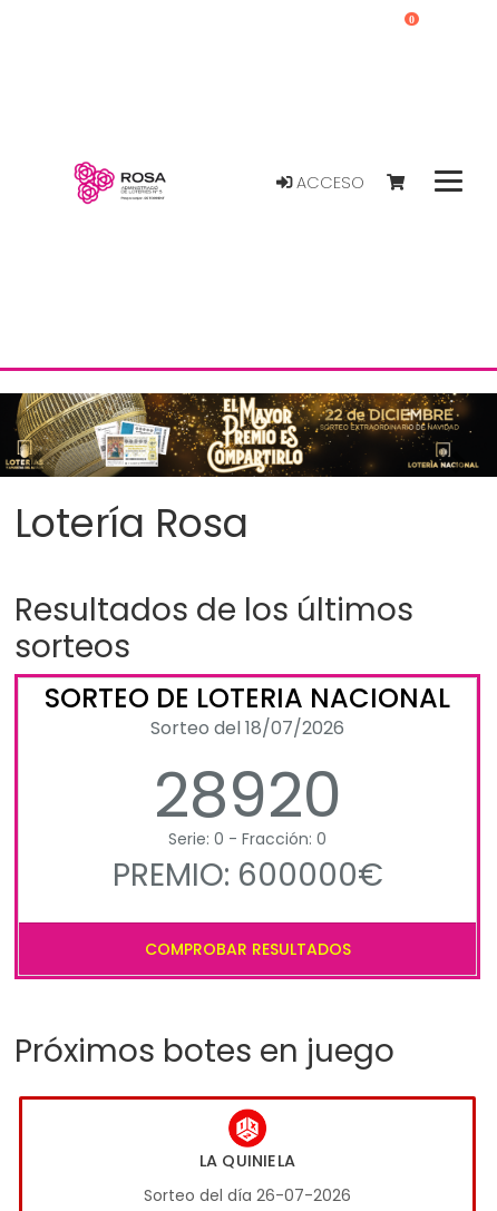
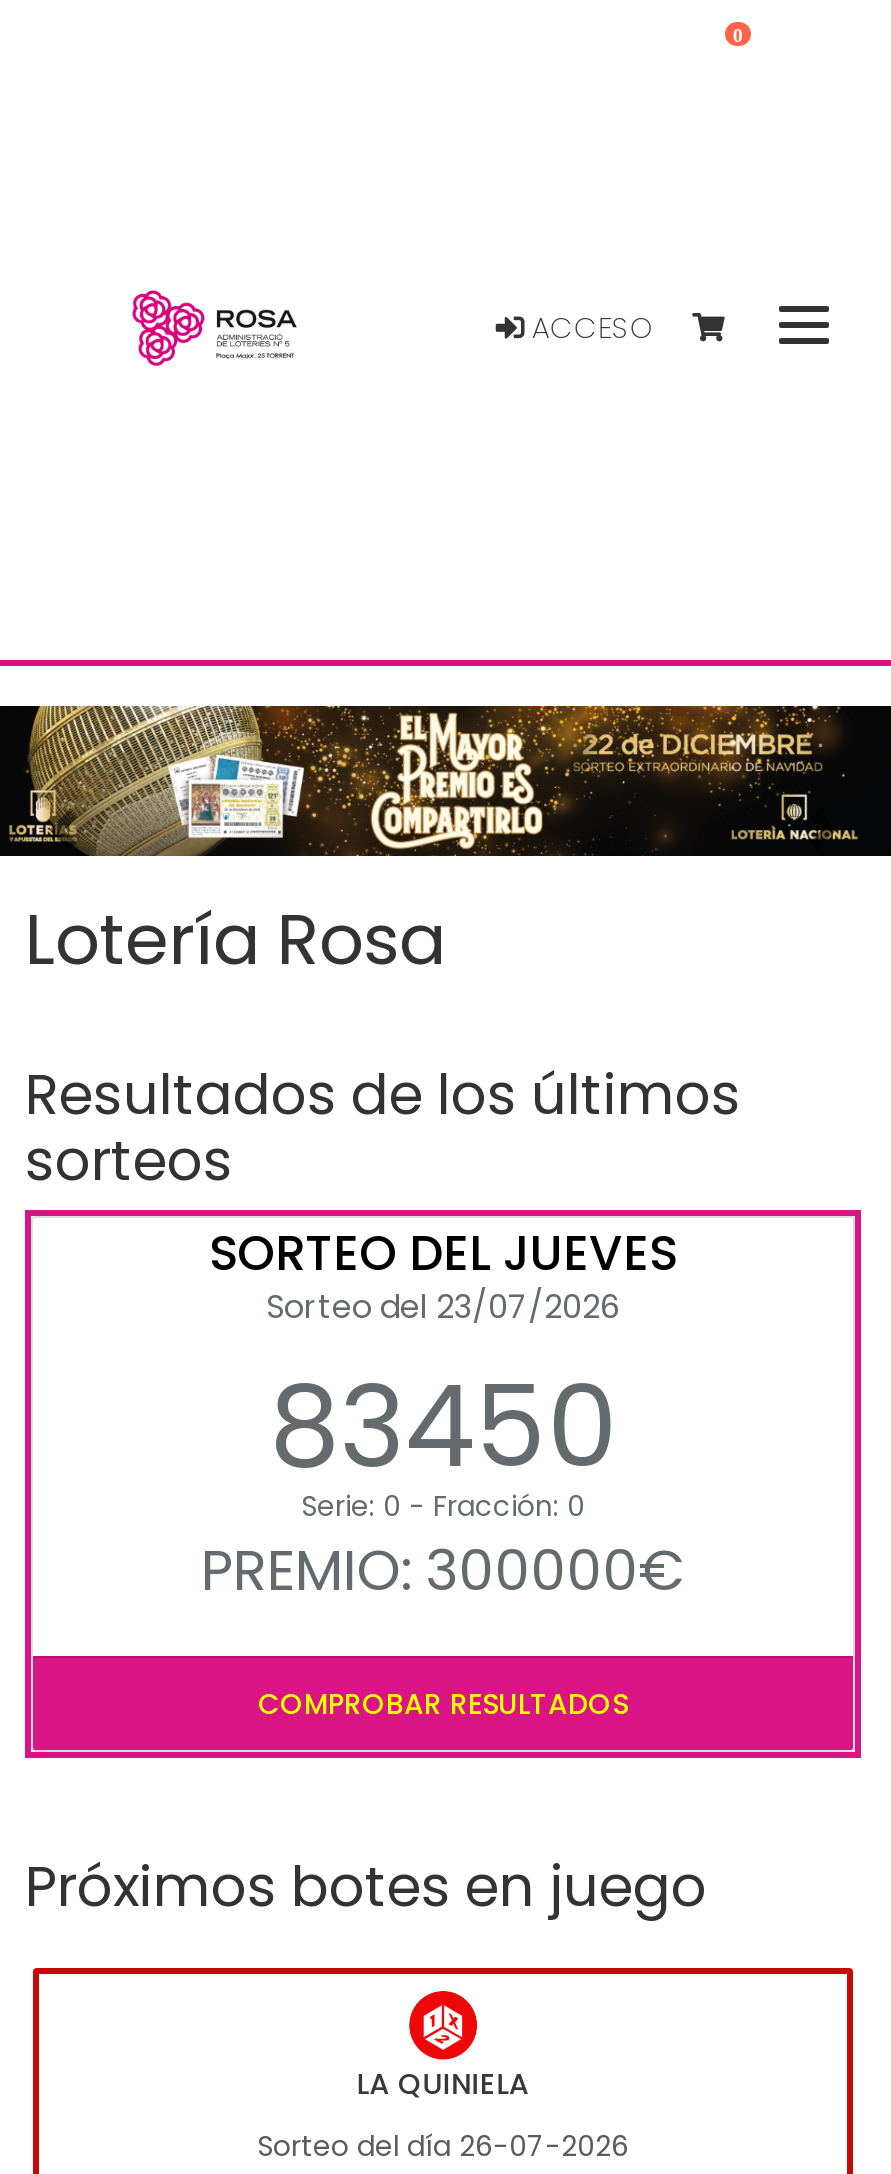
[45,680,450,839] SORTEO DE LOTERIA NACIONAL | Sorteo del 18/07/2026 | 28920 -> [209,1221,677,1507] SORTEO DEL JUEVES | Sorteo del 23/07/2026 | 83450
[112,854,383,897] PREMIO: 600000€ -> [201,1533,685,1611] PREMIO: 300000€

